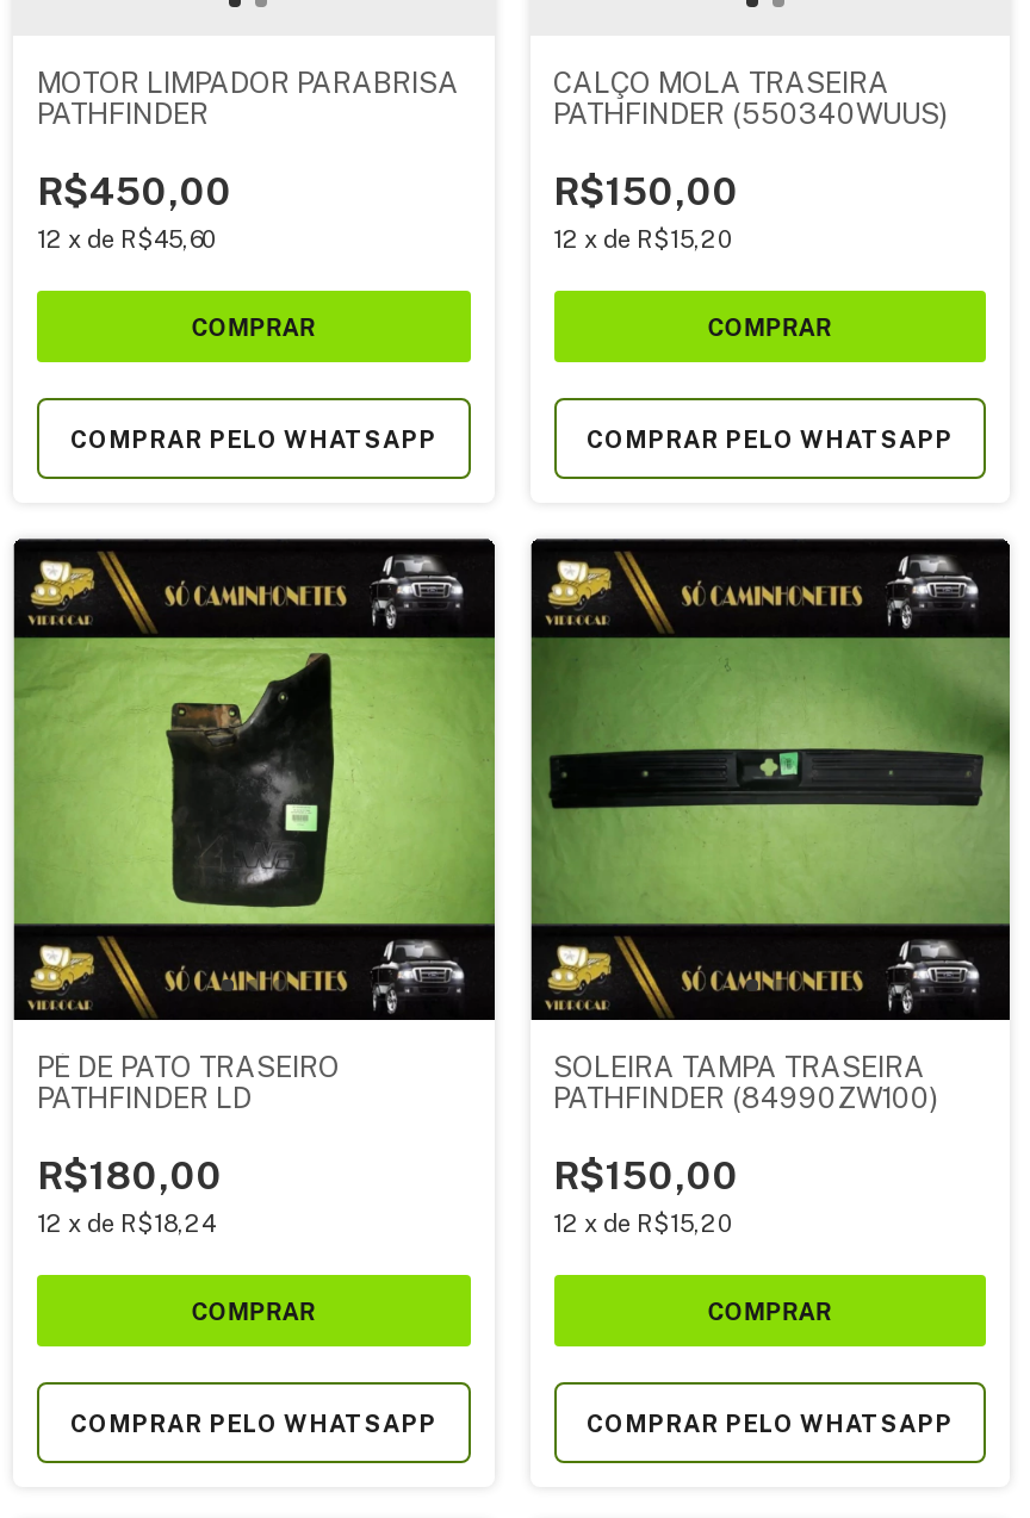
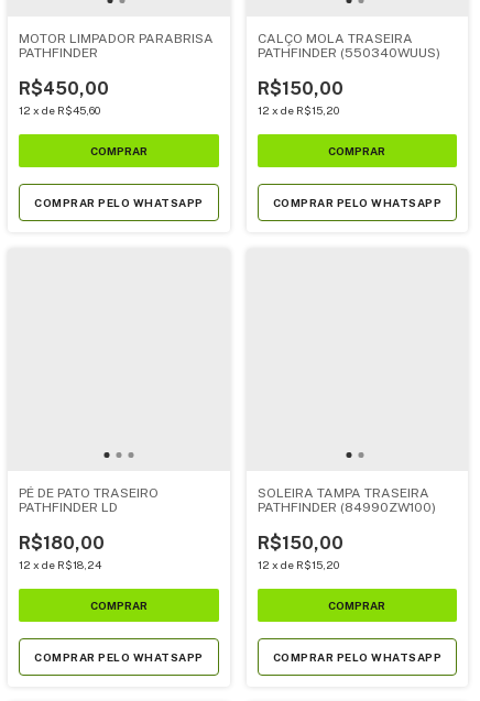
[11,536,497,1022] [image] -> none
[528,536,1012,1022] [image] -> none

